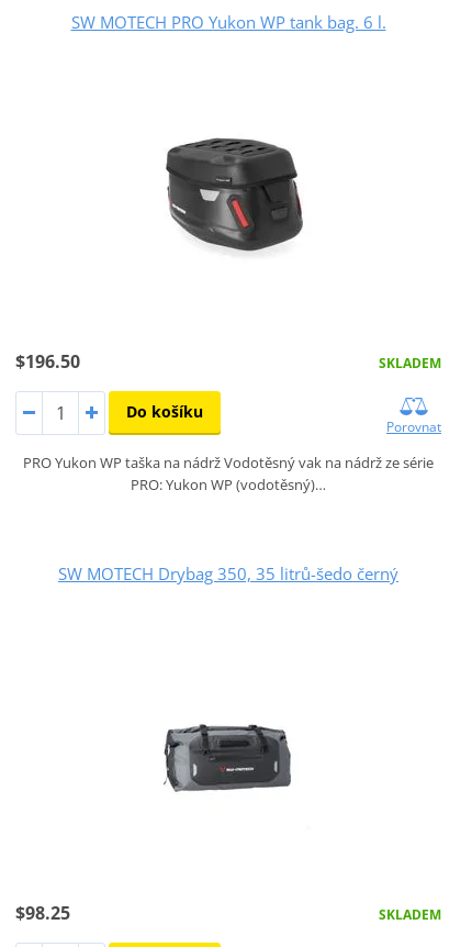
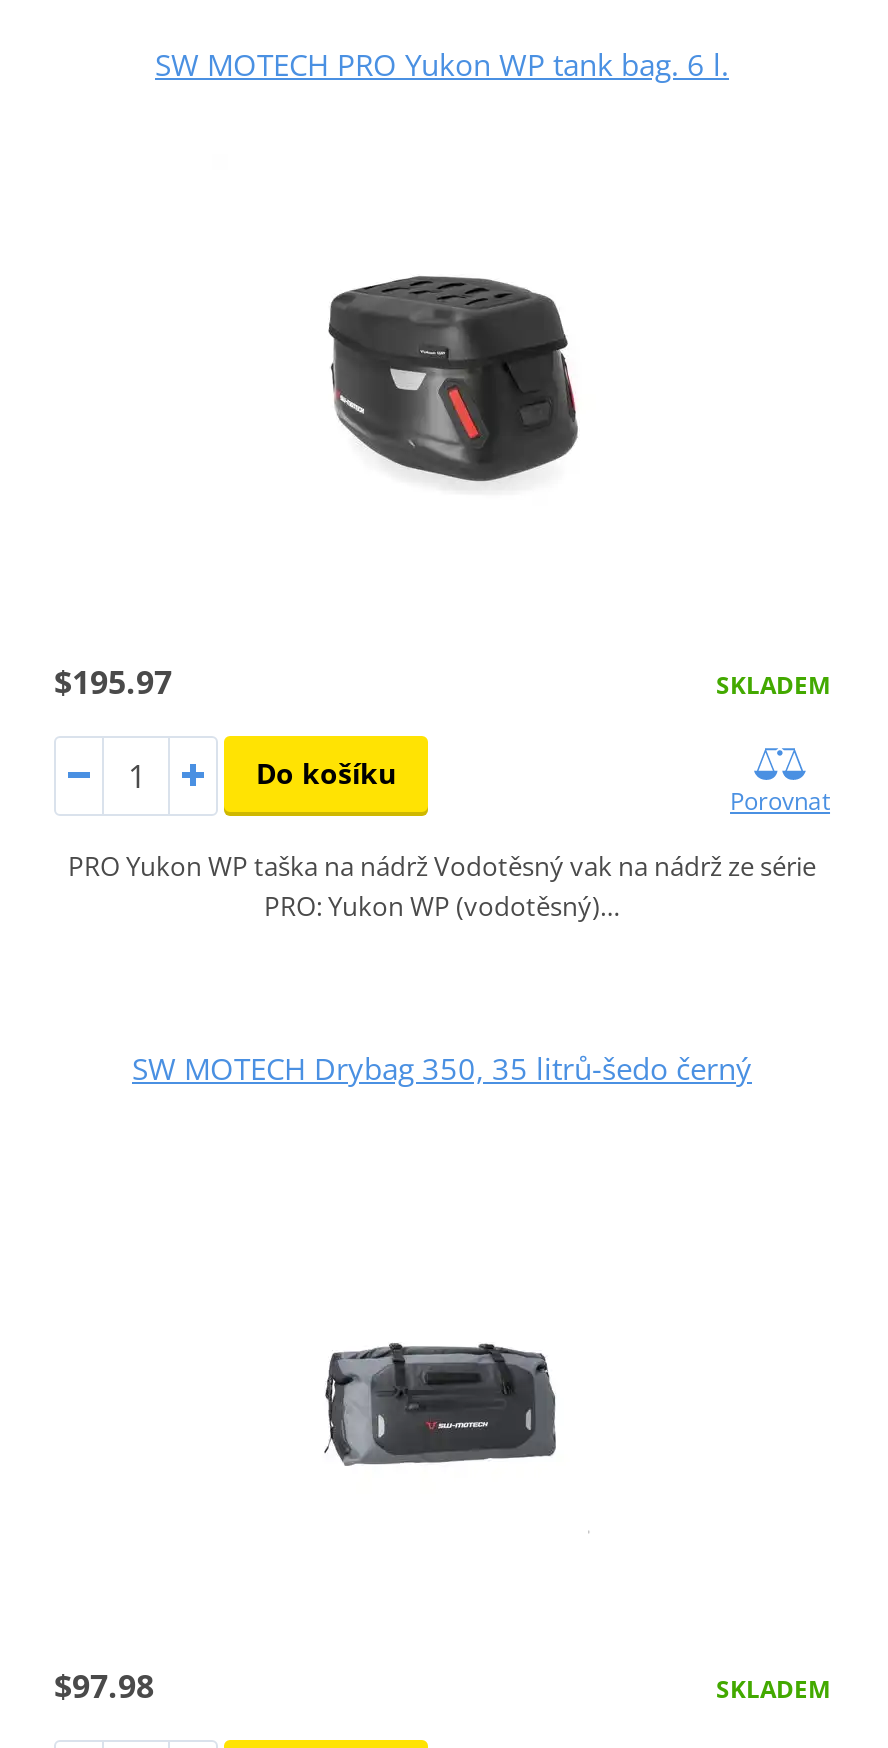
[15,350,80,374] $196.50 -> [54,661,172,705] $195.97
[15,901,70,925] $98.25 -> [54,1665,154,1709] $97.98

